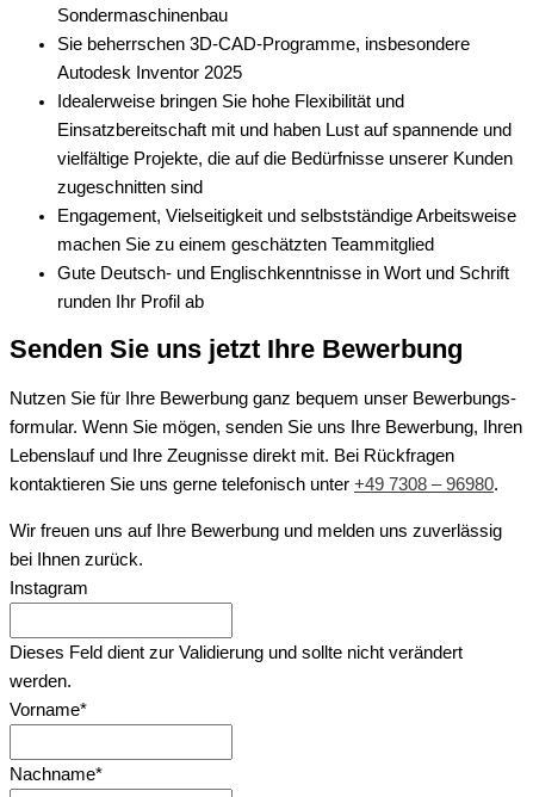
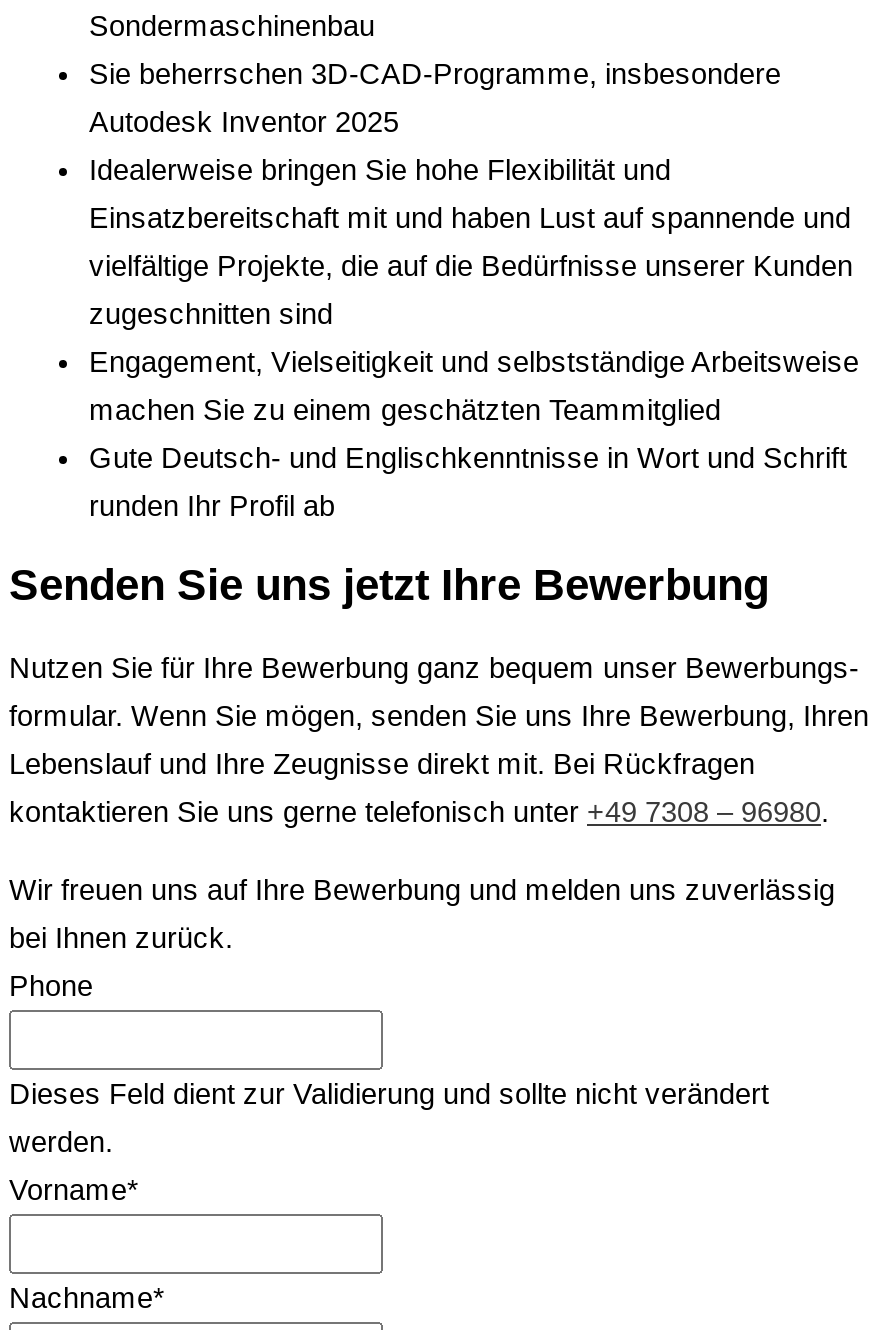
[10,578,88,597] Instagram -> [9,969,93,1001] Phone

